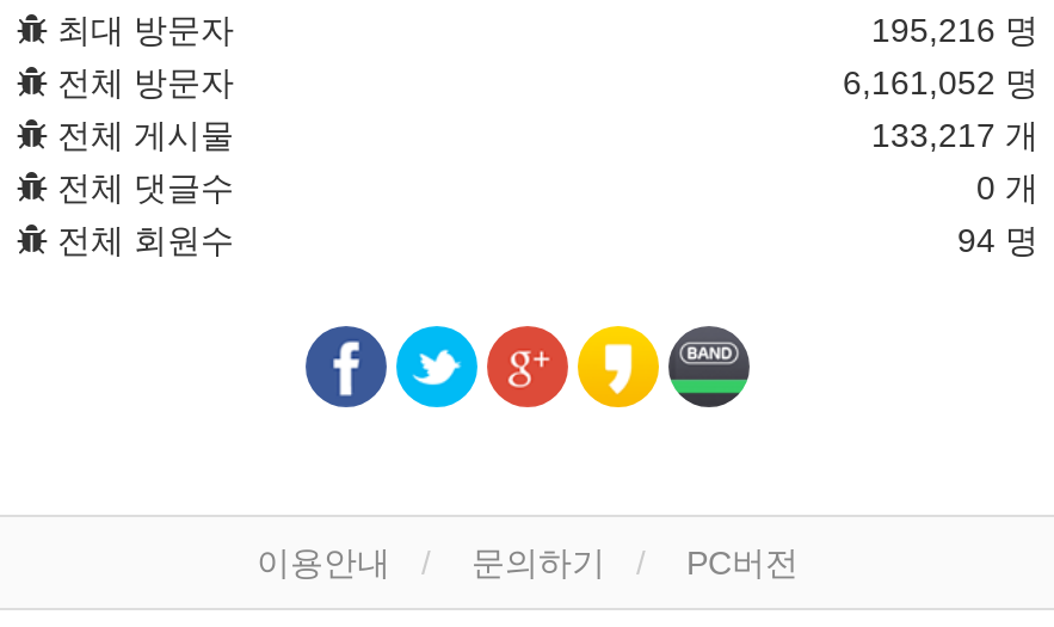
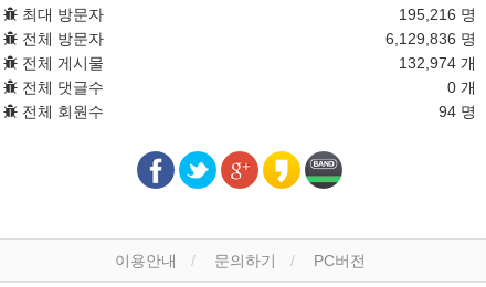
[843,63,1038,102] 6,161,052 명 -> [385,30,476,47] 6,129,836 명
[871,116,1038,154] 133,217 개 -> [399,54,476,72] 132,974 개

